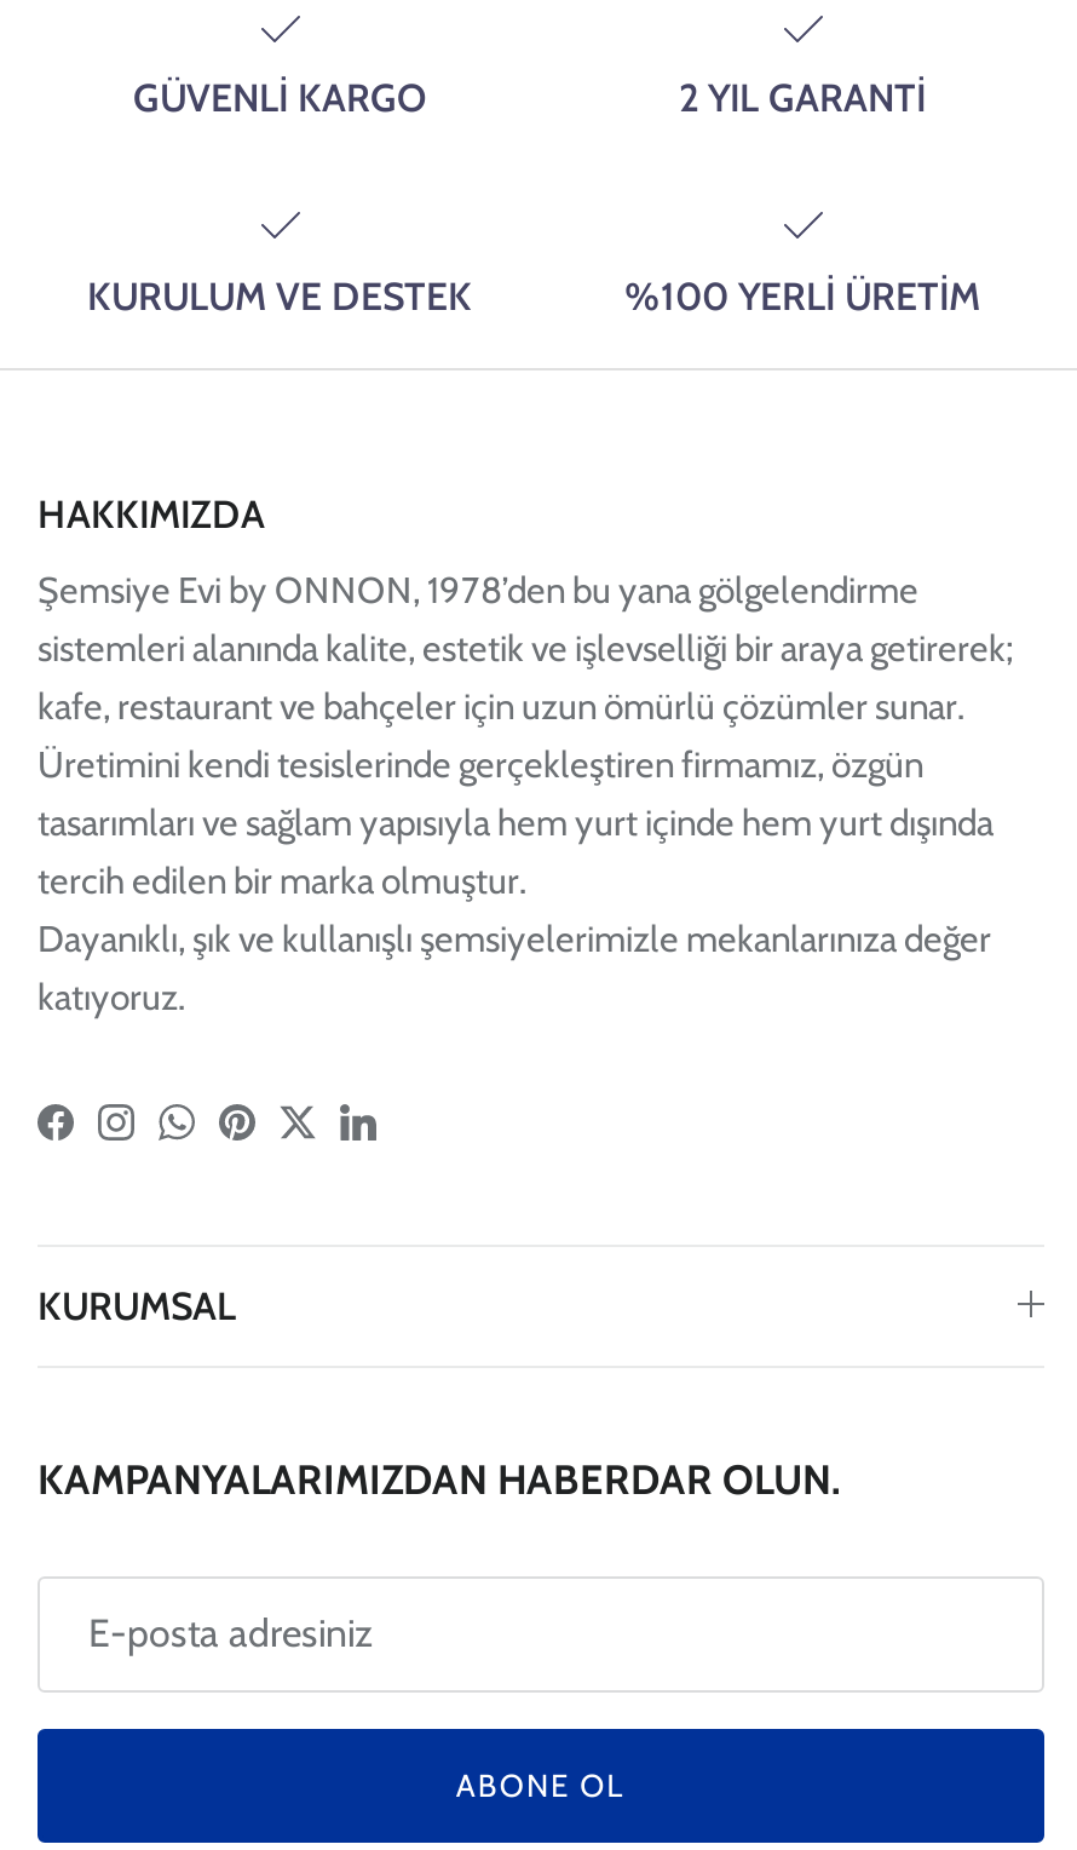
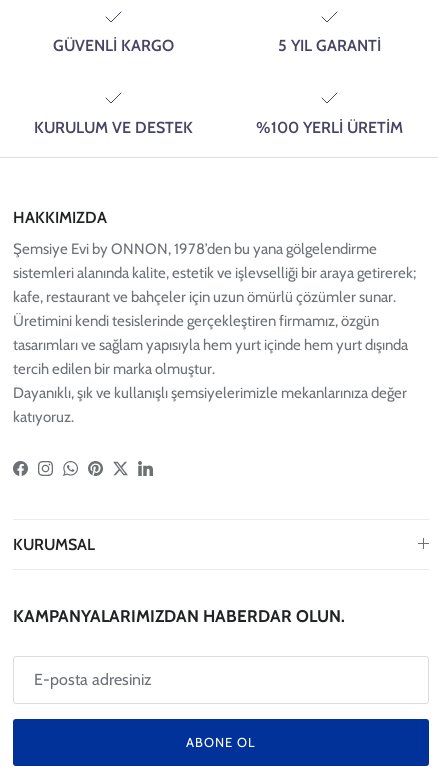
[679,75,926,121] 2 YIL GARANTİ -> [277,36,380,55] 5 YIL GARANTİ

